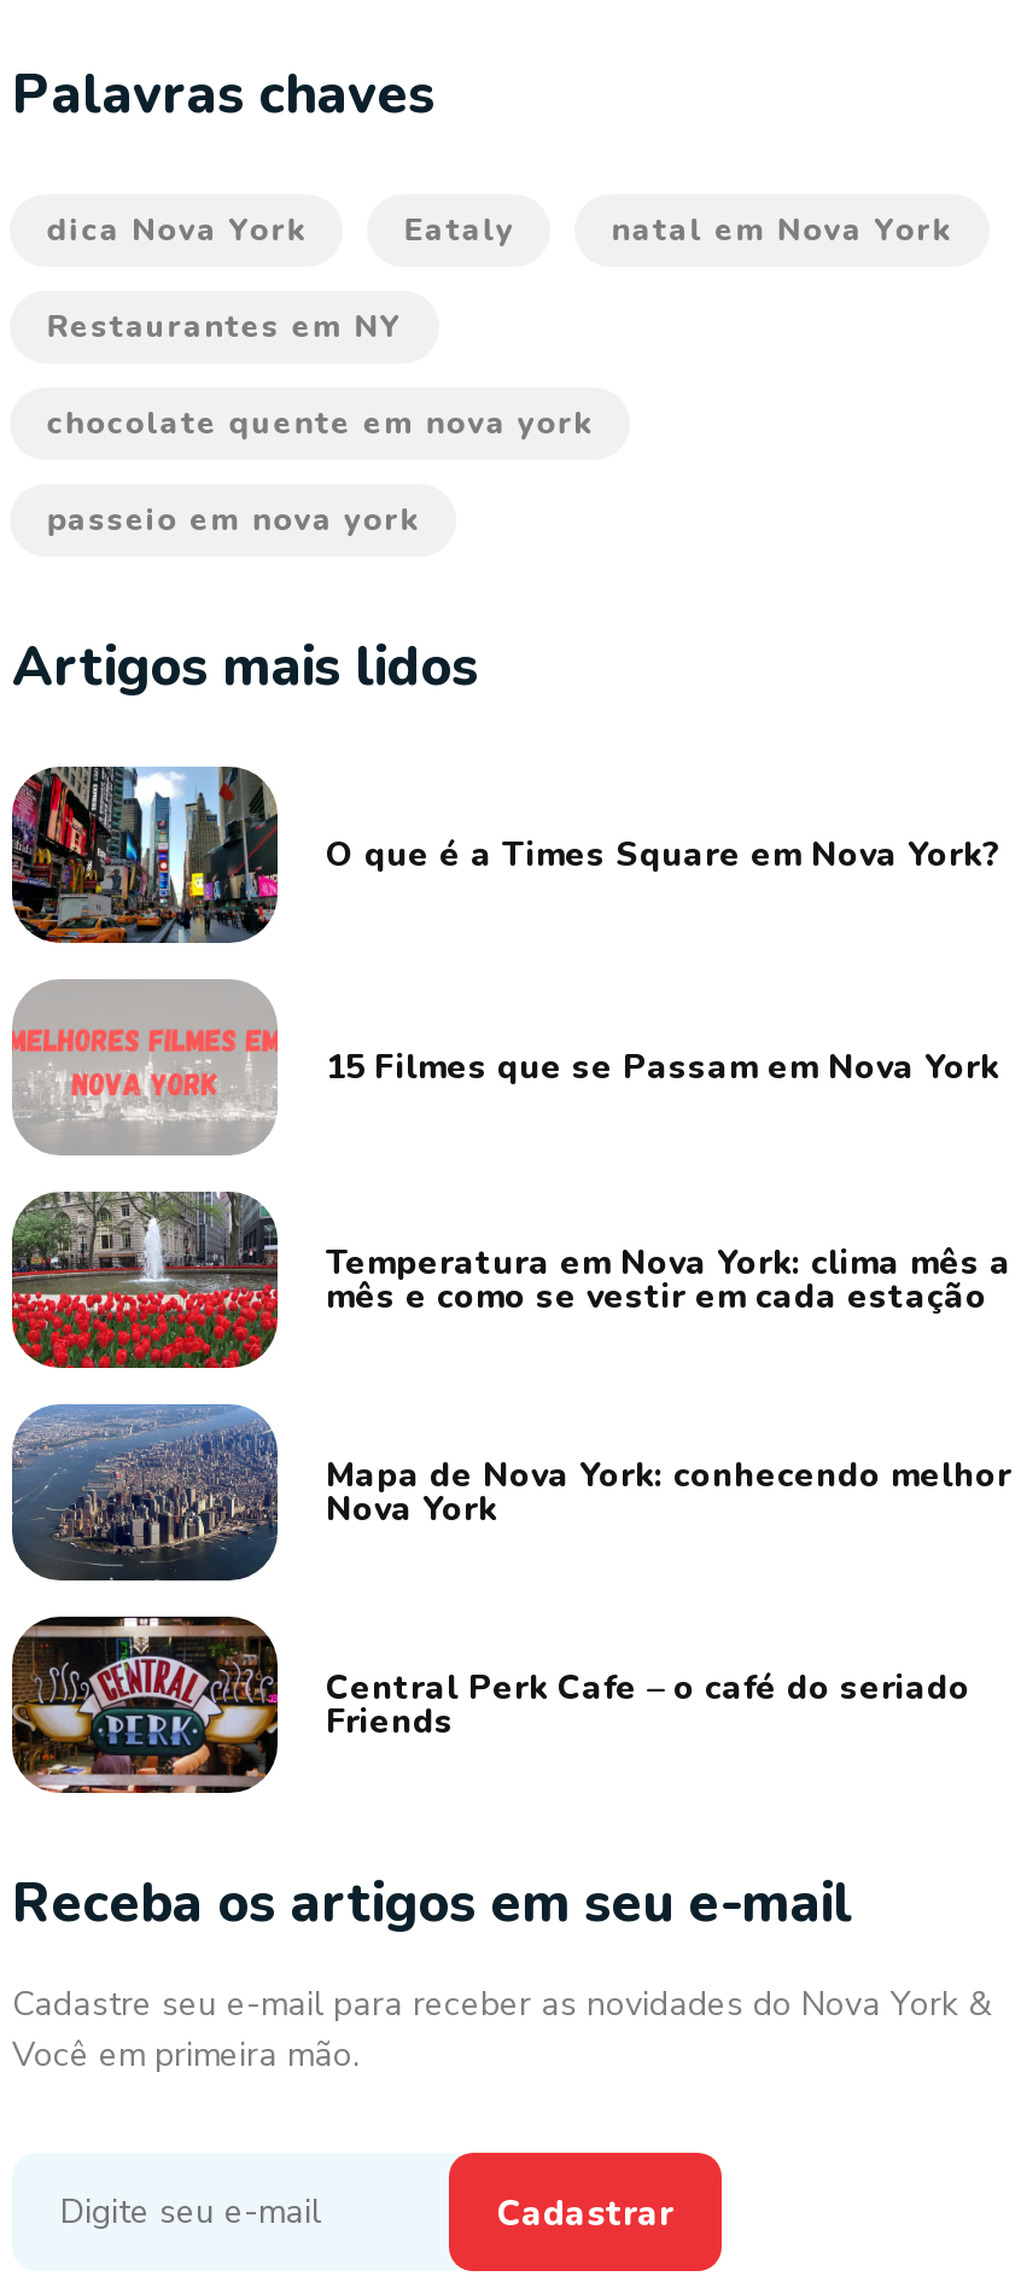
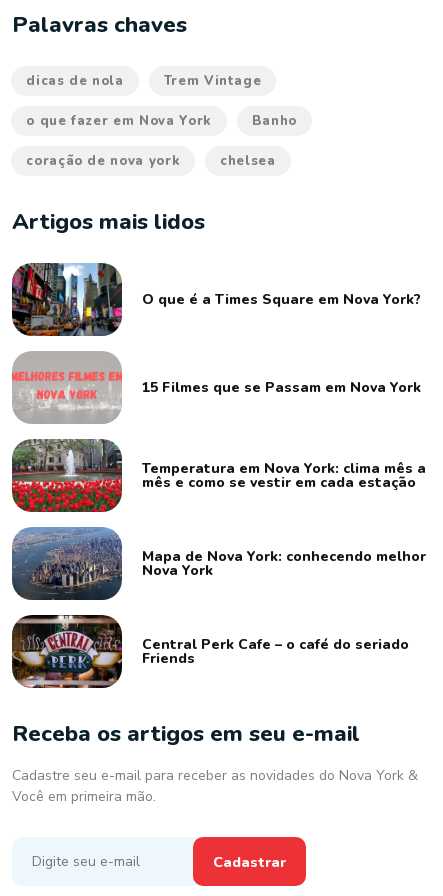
[47,210,953,543] dica Nova York | Eataly | natal em Nova York | Restaurantes em NY | chocolate quente em nova york | passeio em nova york -> [26,72,297,170] dicas de nola | Trem Vintage | o que fazer em Nova York | Banho | coração de nova york | chelsea

